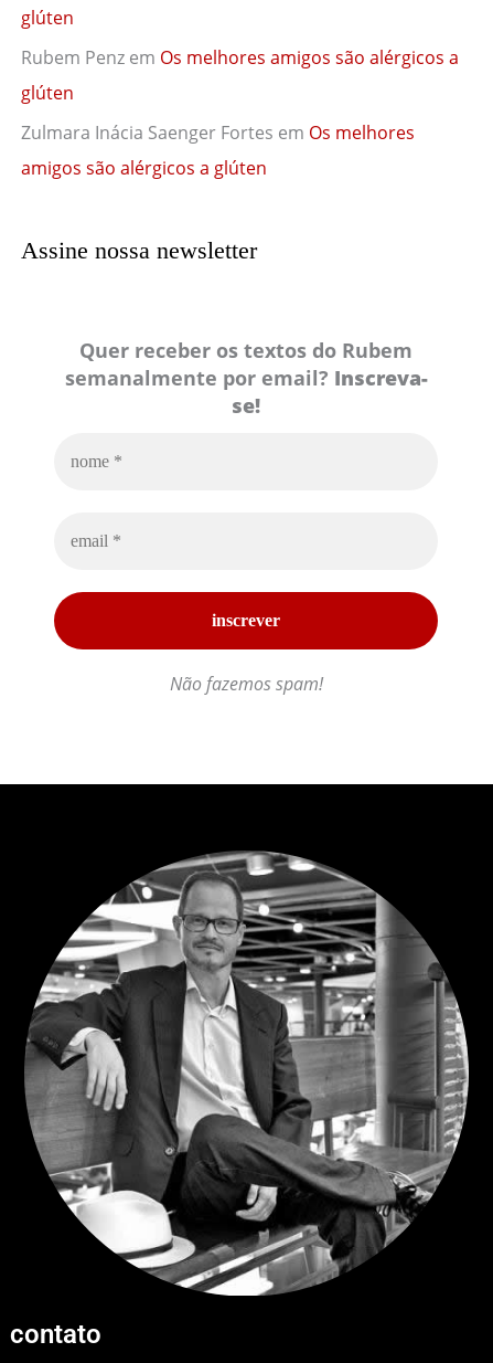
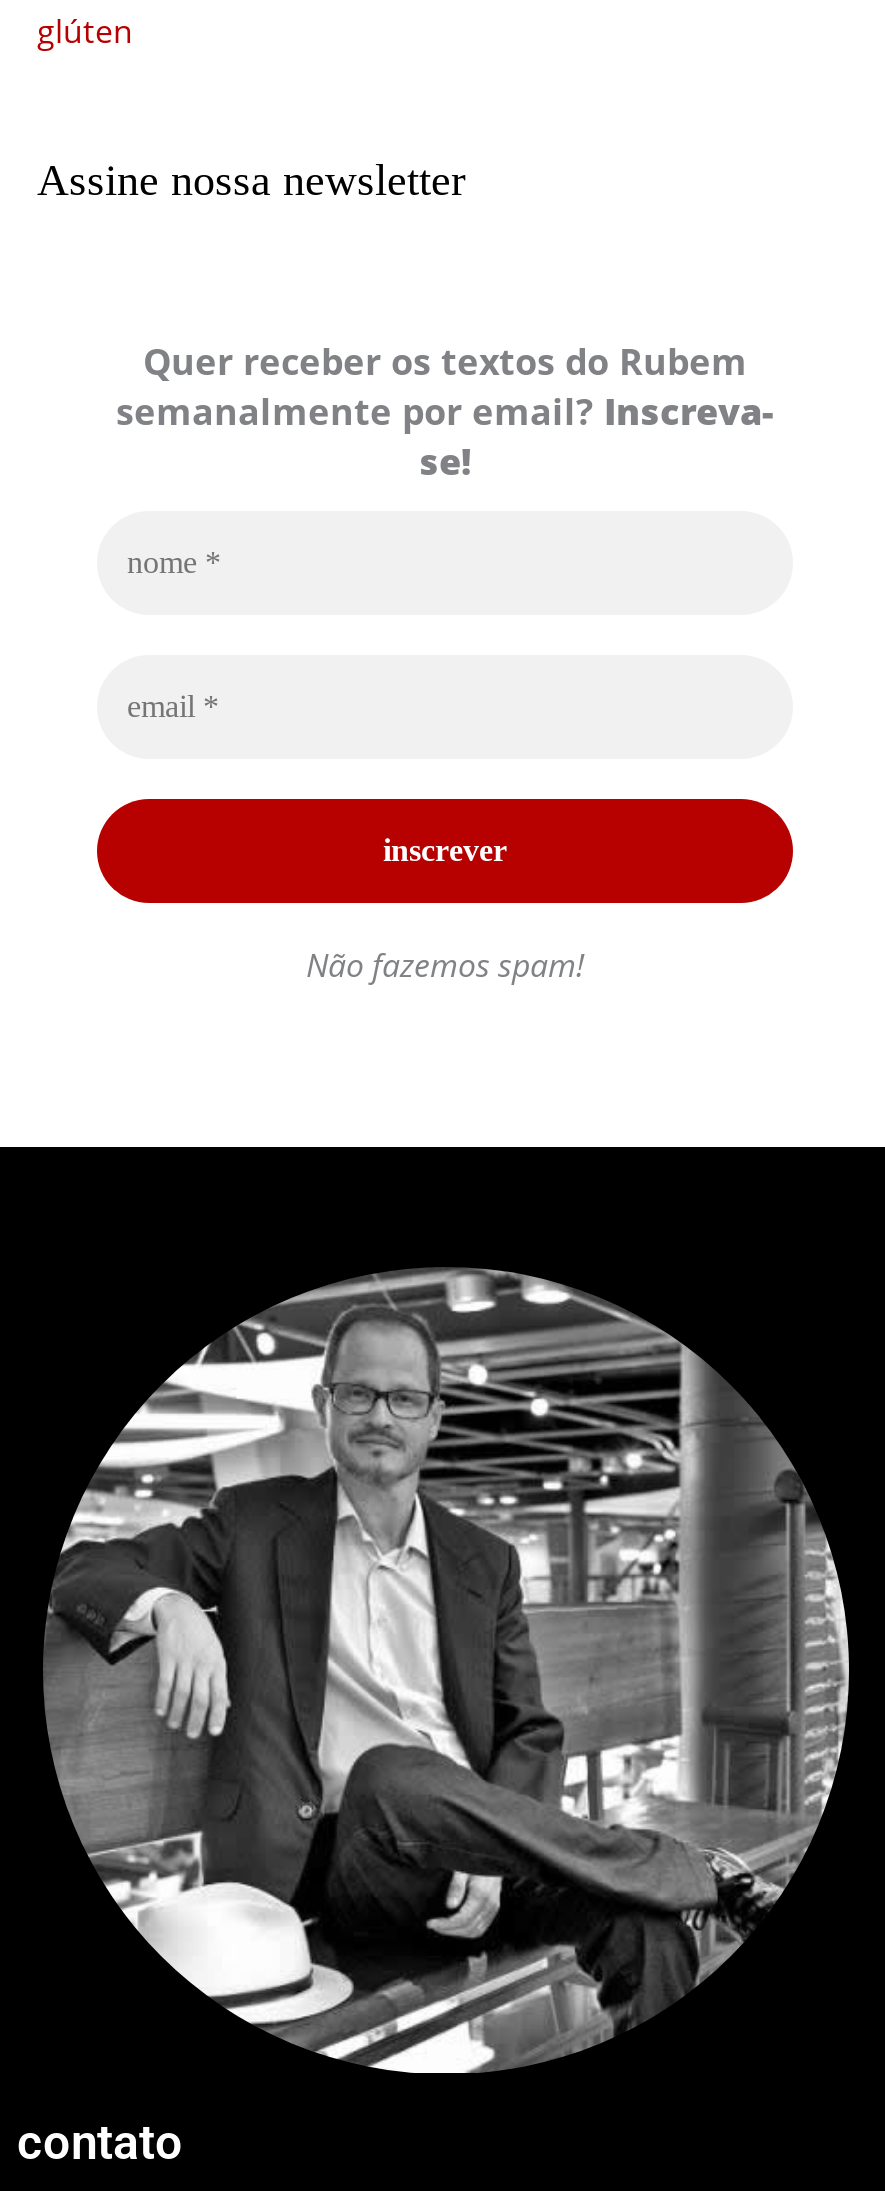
[21,46,459,180] Rubem Penz em Os melhores amigos são alérgicos a | glúten | Zulmara Inácia Saenger Fortes em Os melhores | amigos são alérgicos a glúten -> none

